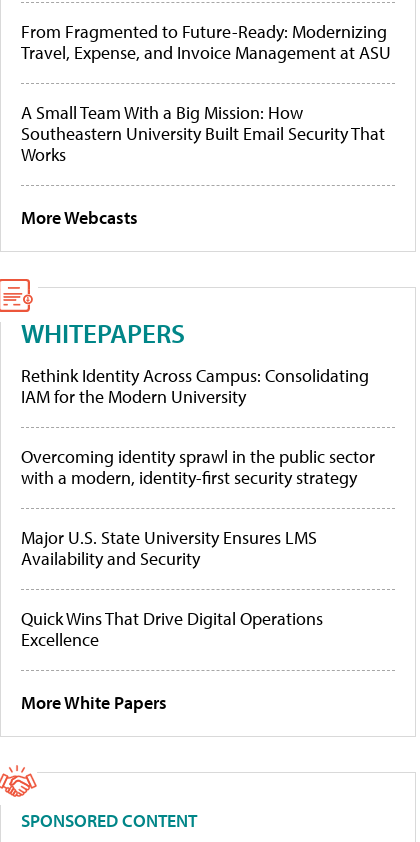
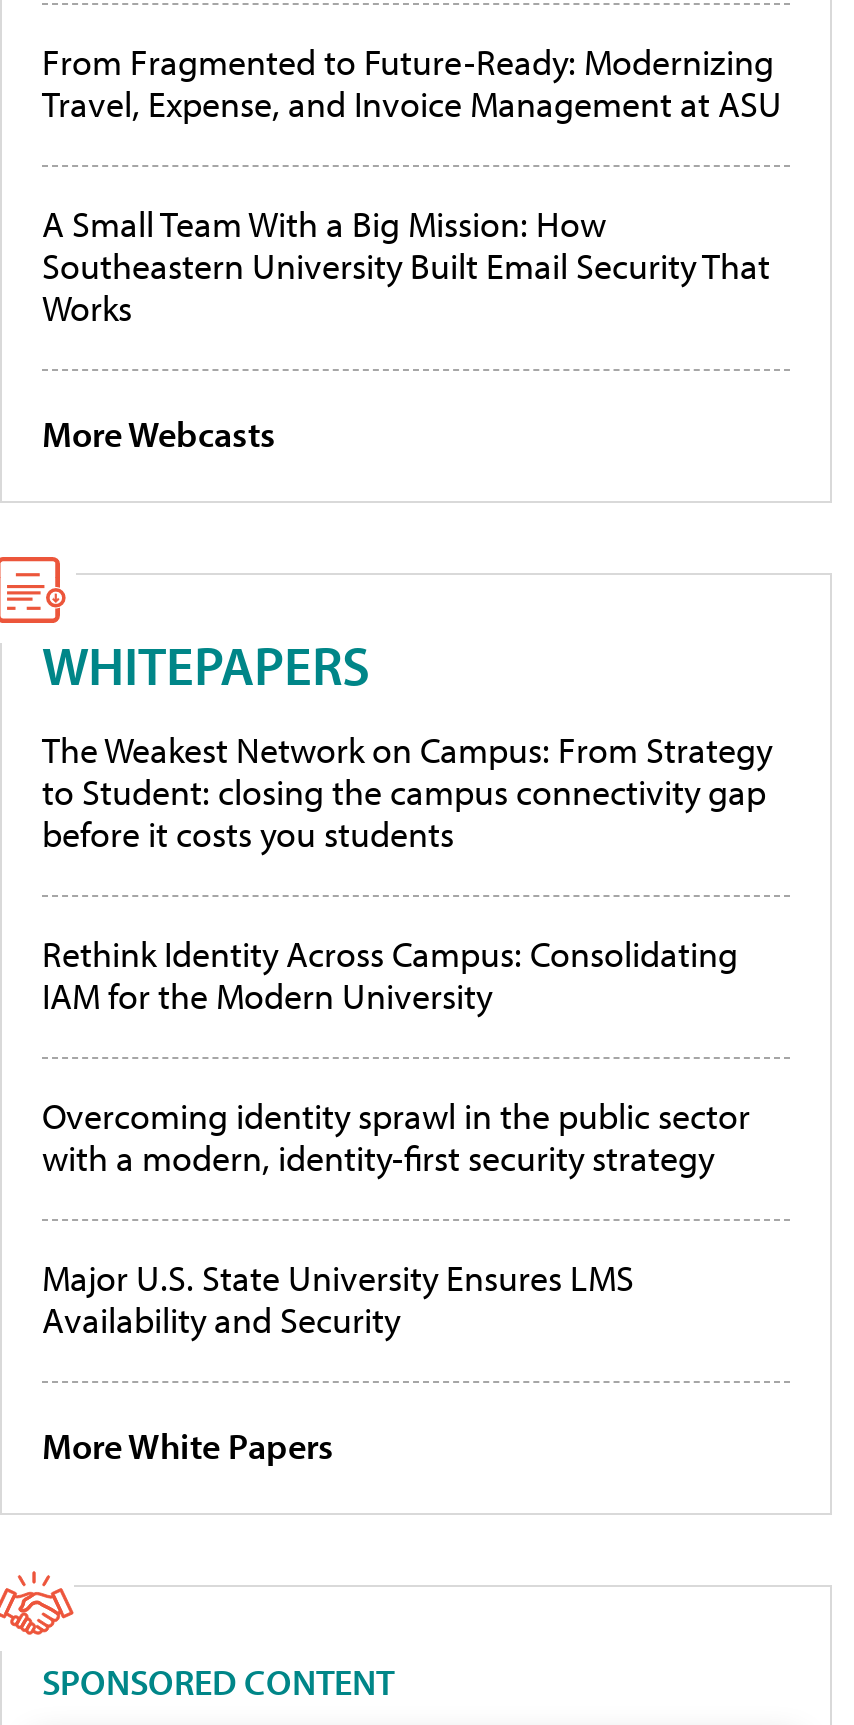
none -> [42,728,772,858] The Weakest Network on Campus: From Strategy | to Student: closing the campus connectivity gap | before it costs you students
moved [21,364,375,570] -> [42,932,750,1344]: Rethink Identity Across Campus: Consolidating | IAM for the Modern University | Overcoming identity sprawl in the public sector | with a modern, identity-first security strategy | Major U.S. State University Ensures LMS | Availability and Security
[21,607,323,651] Quick Wins That Drive Digital Operations | Excellence -> none

